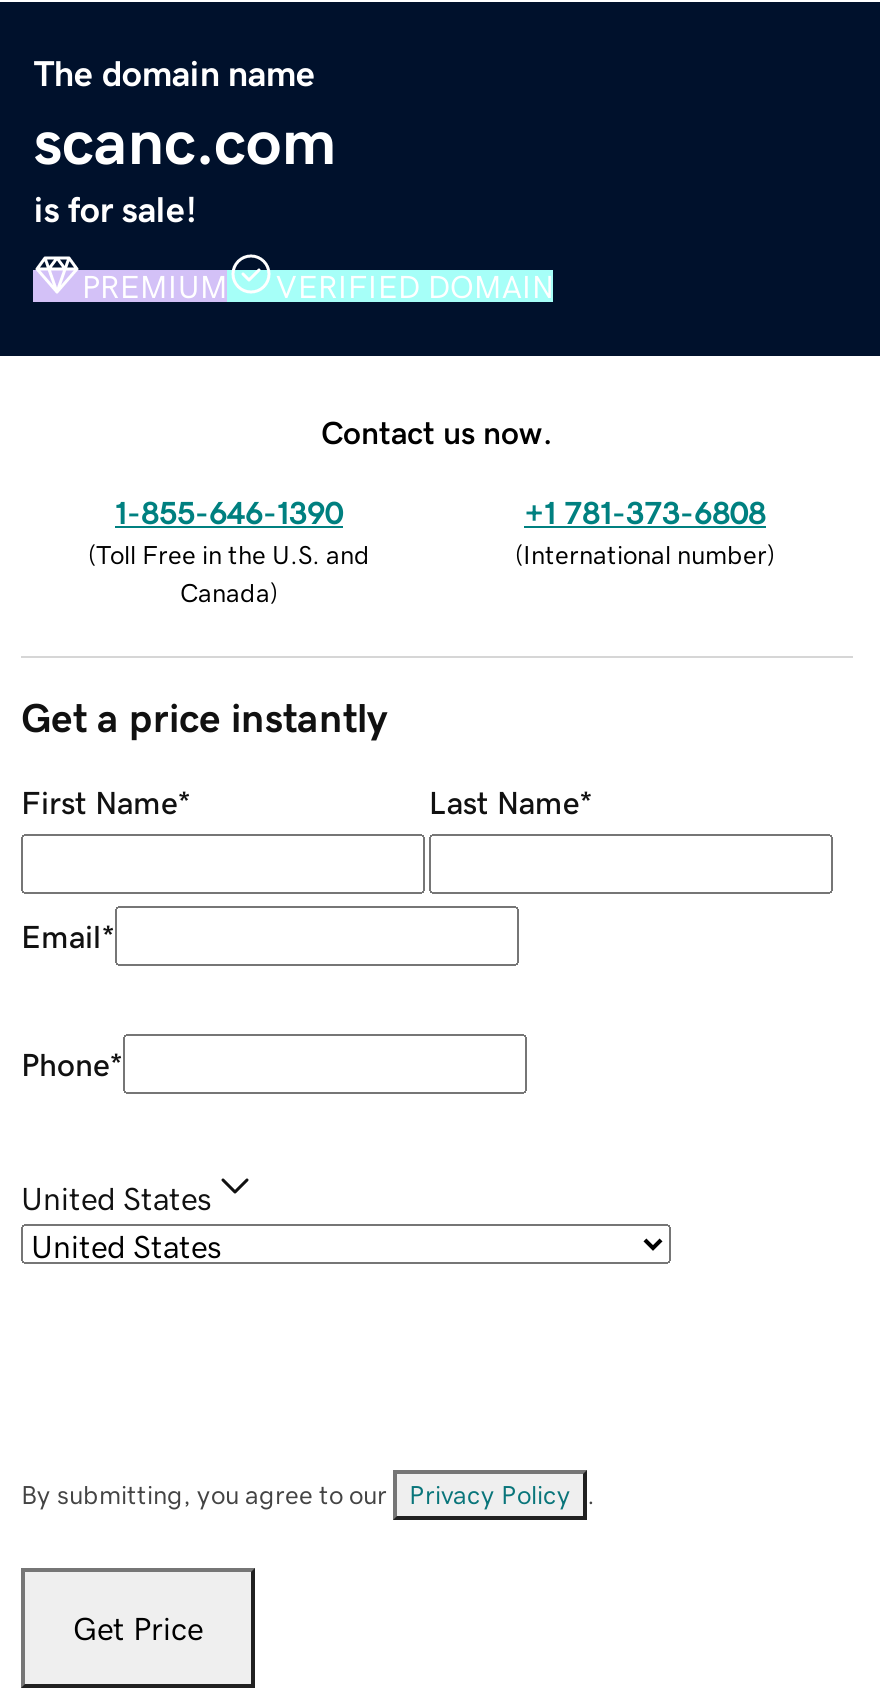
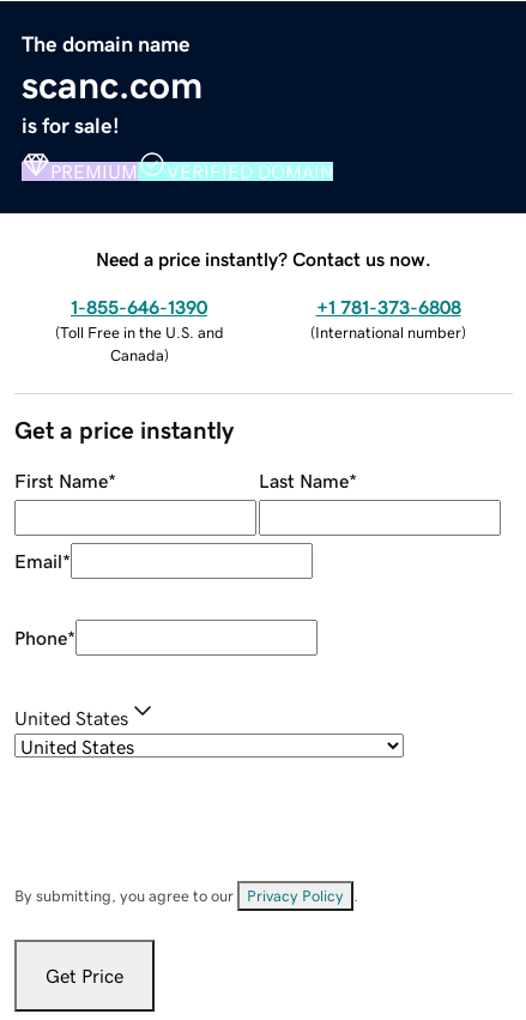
[321,415,553,447] Contact us now. -> [96,249,431,268] Need a price instantly? Contact us now.

